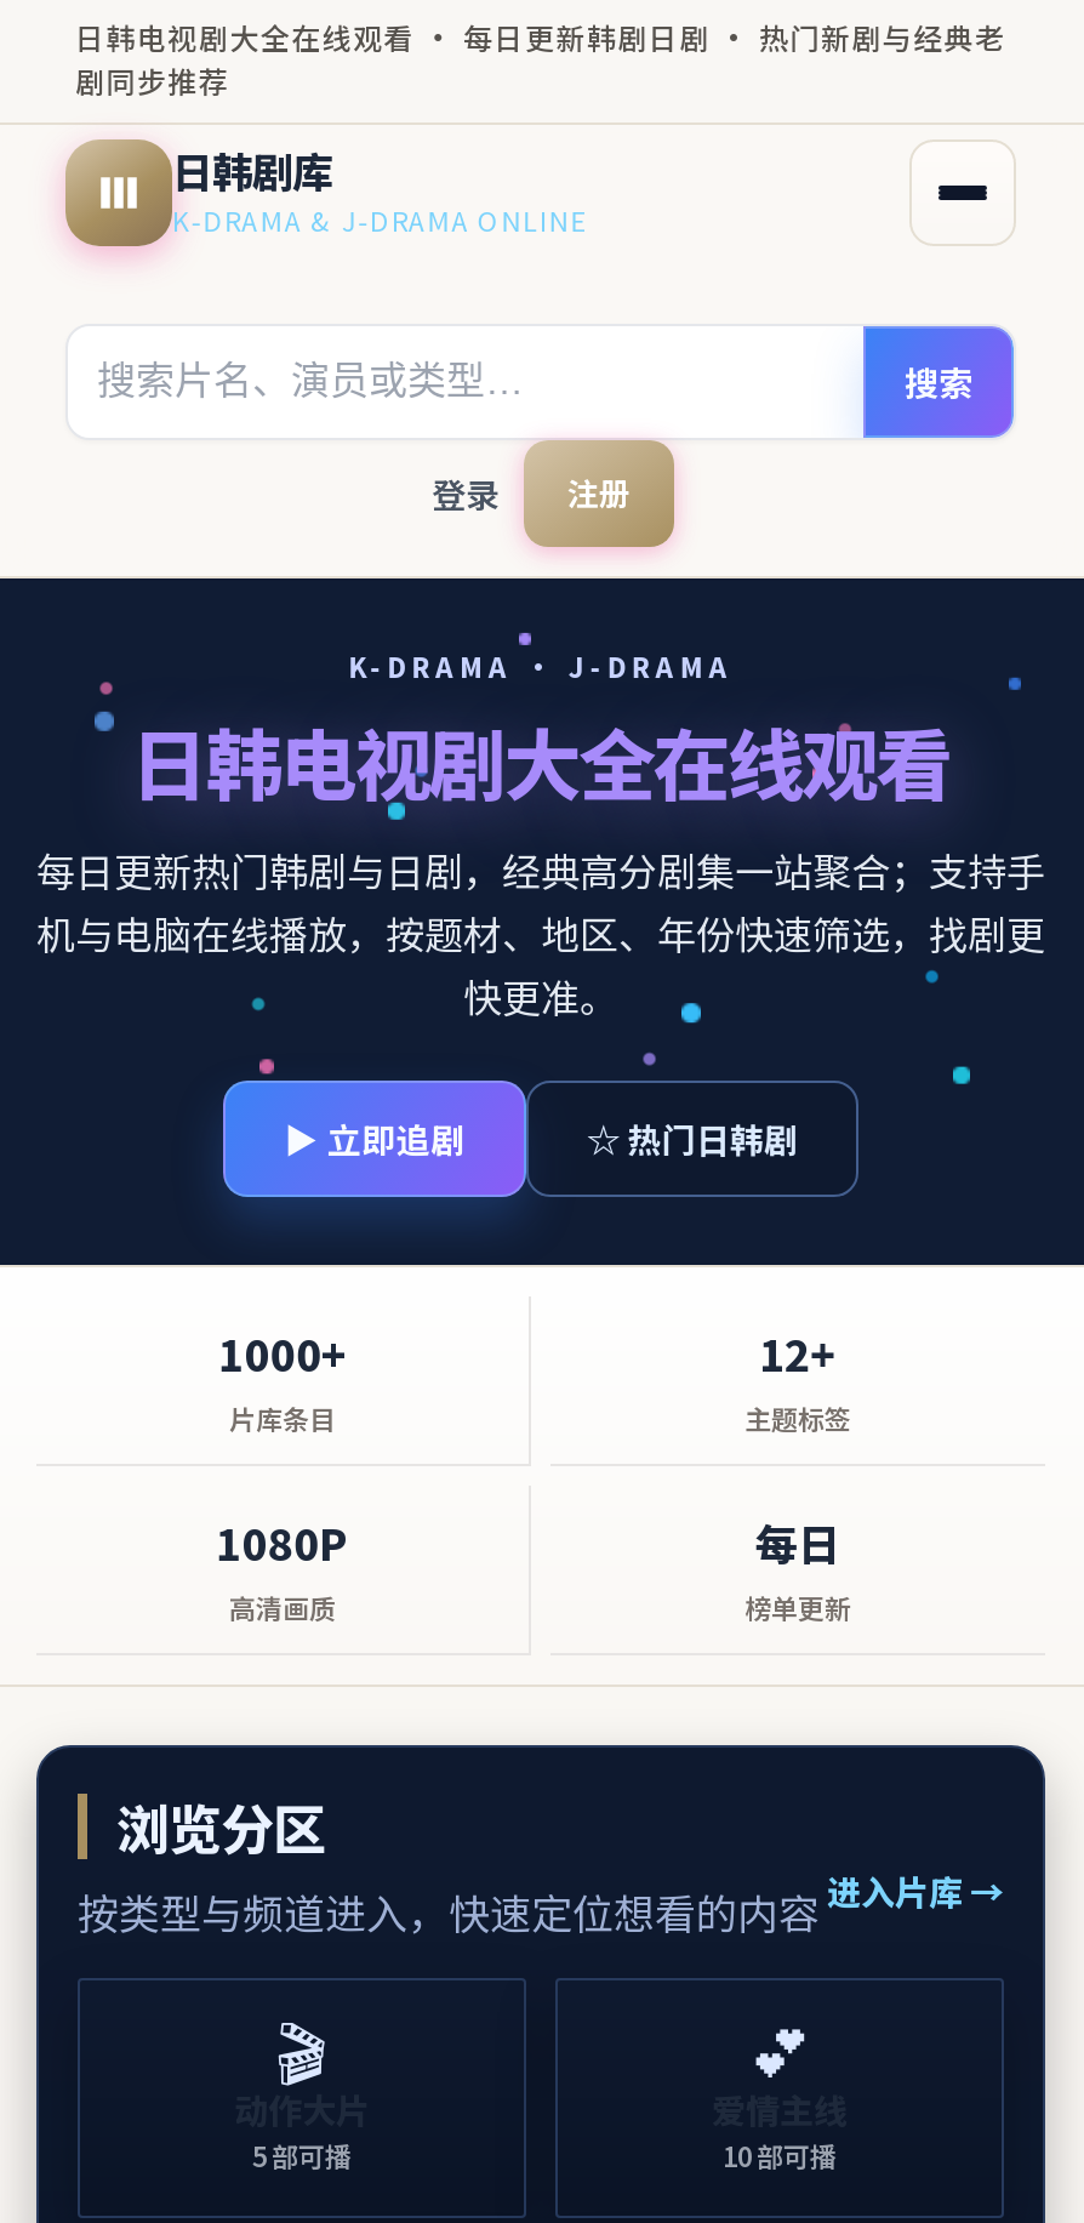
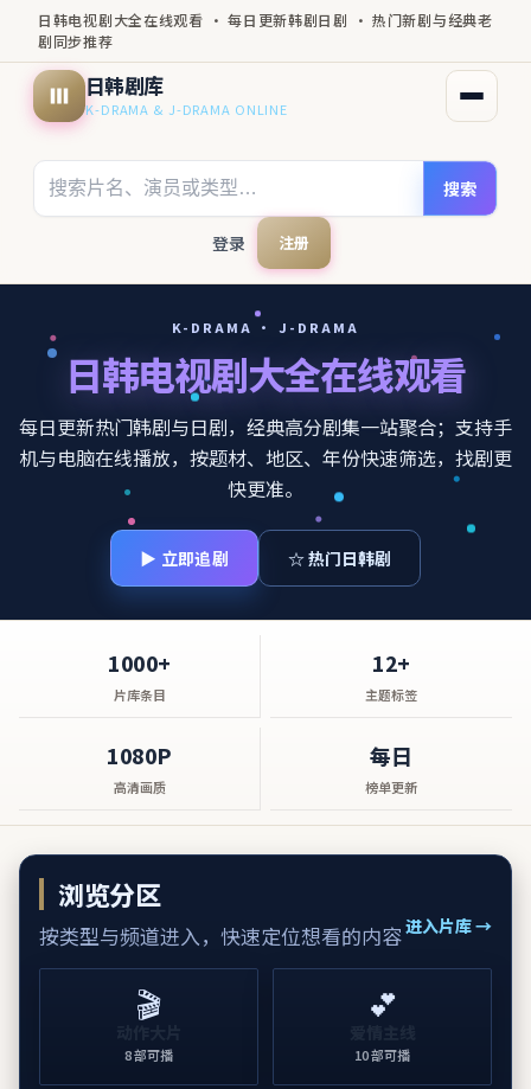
[252,2136,352,2175] 5部可播 -> [124,1045,173,1064] 8部可播

